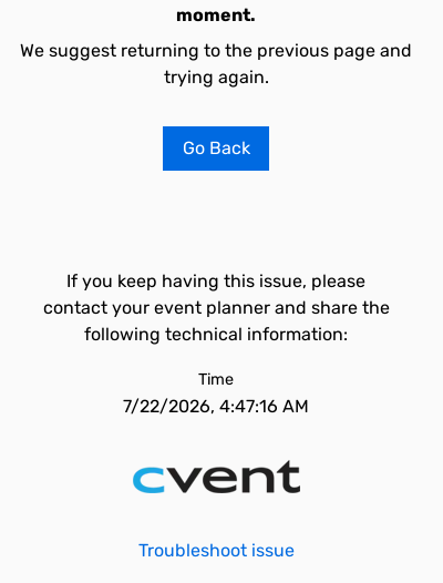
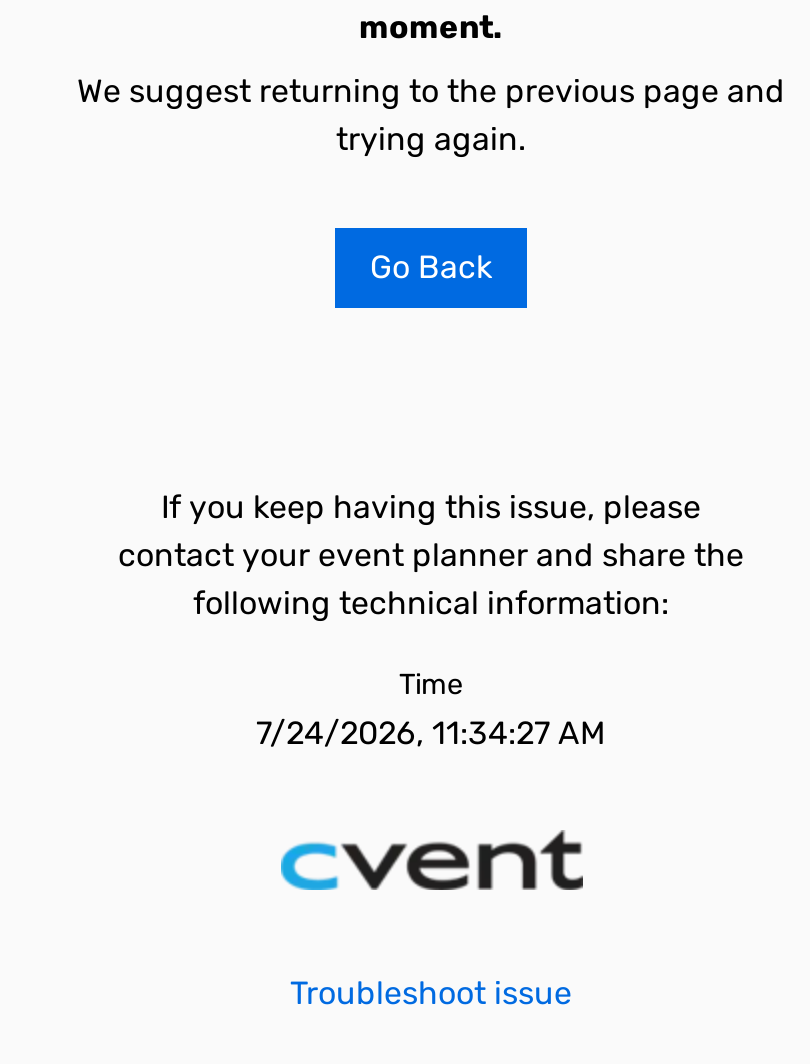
[123,396,309,417] 7/22/2026, 4:47:16 AM -> [256,714,606,752] 7/24/2026, 11:34:27 AM

